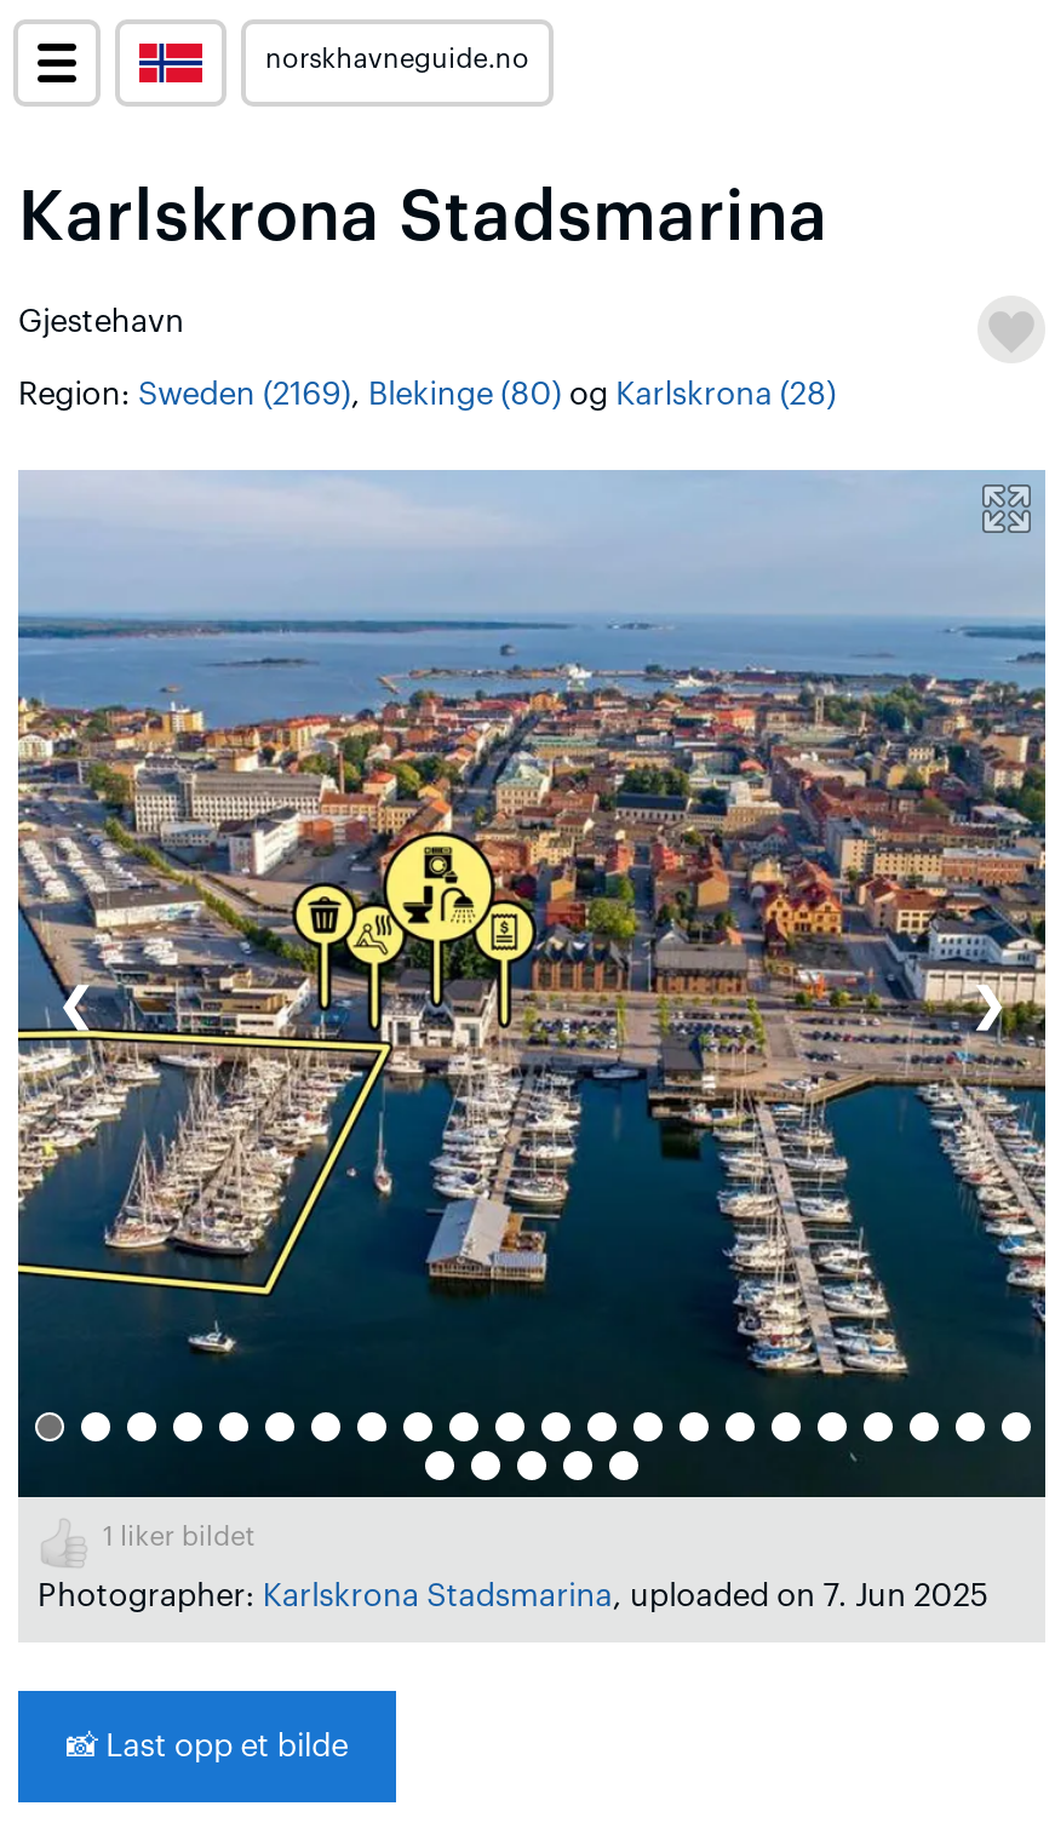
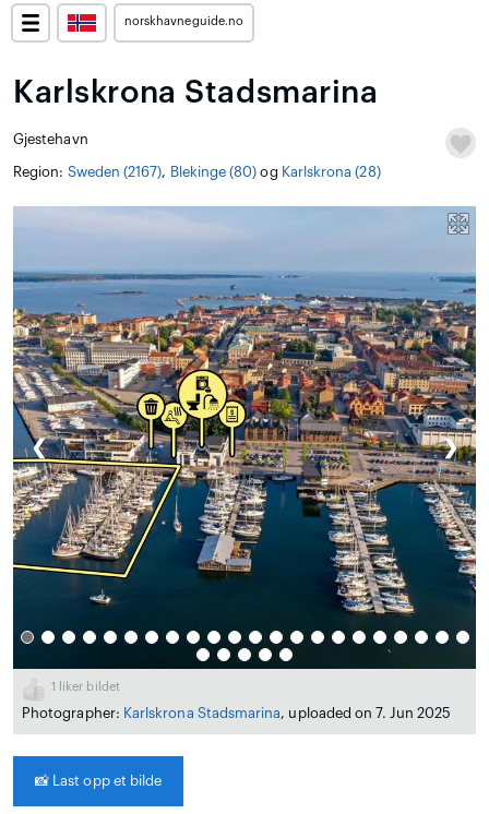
[18,378,836,409] Region: Sweden (2169), Blekinge (80) og Karlskrona (28) -> [13,165,381,179] Region: Sweden (2167), Blekinge (80) og Karlskrona (28)

